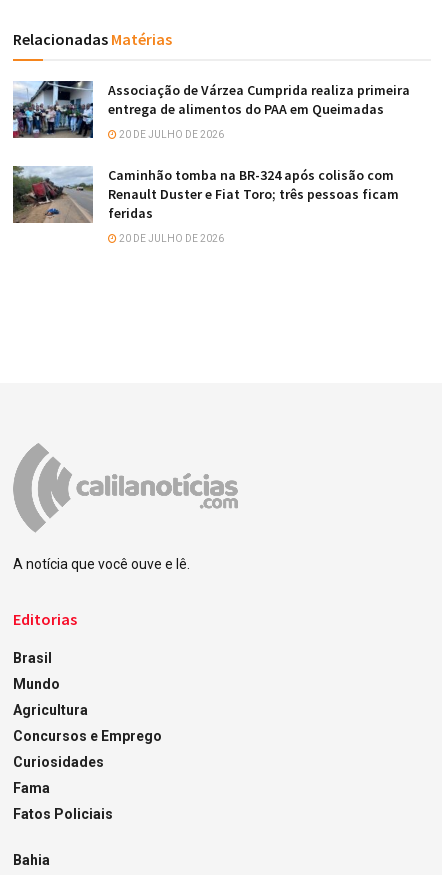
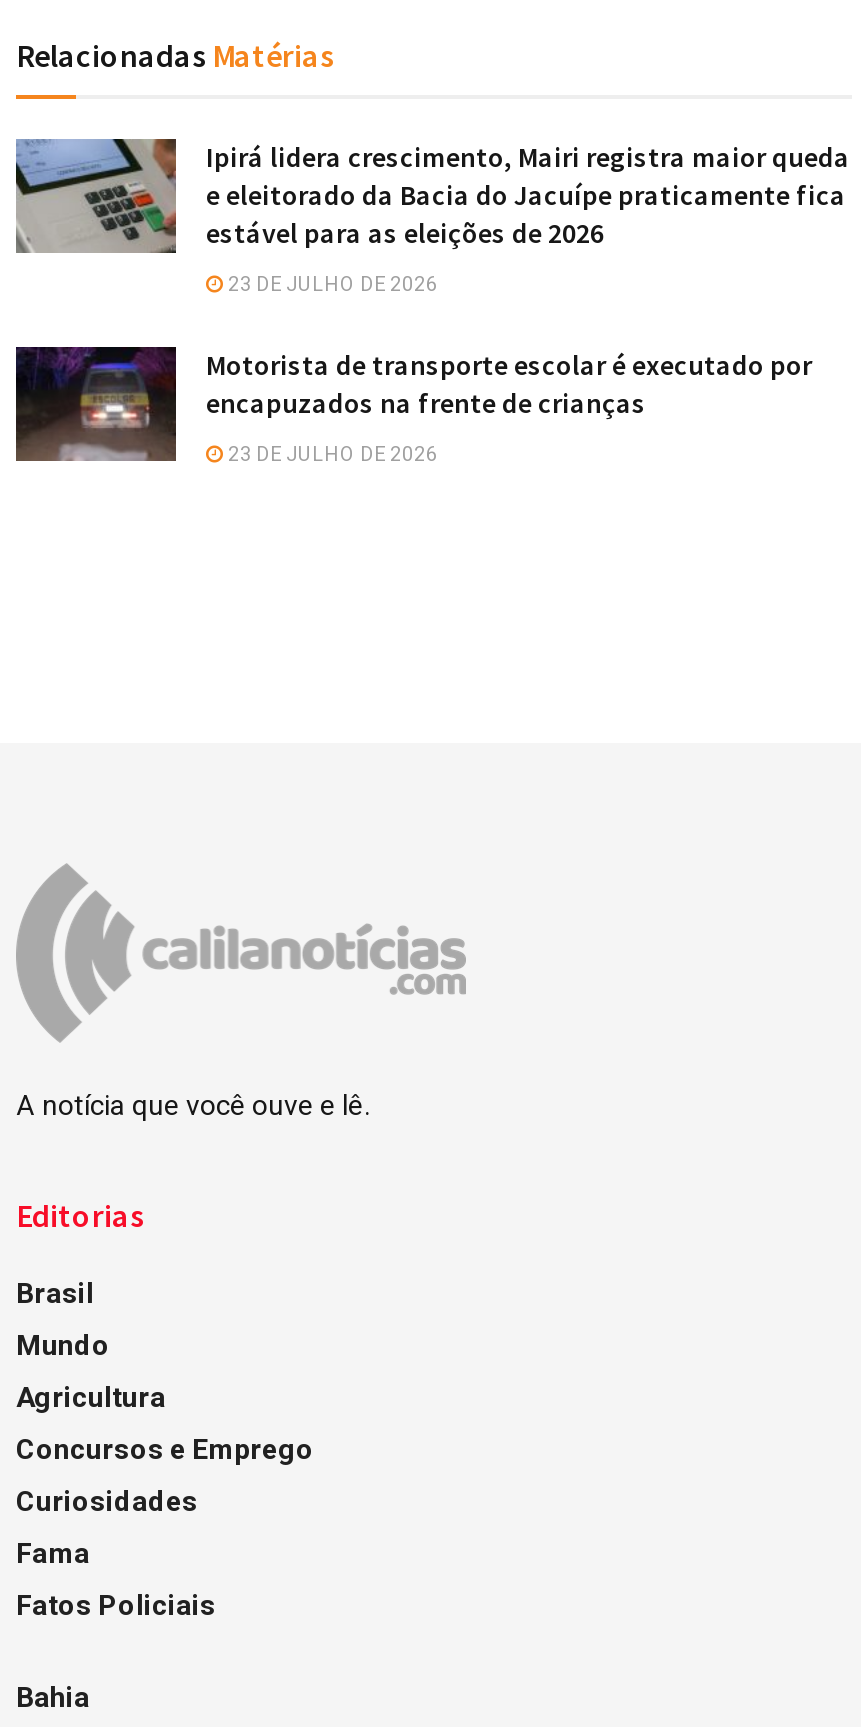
[12,80,410,139] [image] | Associação de Várzea Cumprida realiza primeira | entrega de alimentos do PAA em Queimadas -> [14,137,850,253] [image] | Ipirá lidera crescimento, Mairi registra maior queda | e eleitorado da Bacia do Jacuípe praticamente fica | estável para as eleições de 2026
[117,129,224,140] 20 DE JULHO DE 2026 -> [224,273,438,295] 23 DE JULHO DE 2026
[12,165,399,242] [image] | Caminhão tomba na BR-324 após colisão com | Renault Duster e Fiat Toro; três pessoas ficam | feridas -> [14,309,812,463] [image] | Motorista de transporte escolar é executado por | encapuzados na frente de crianças
[117,233,224,244] 20 DE JULHO DE 2026 -> [224,443,438,465] 23 DE JULHO DE 2026

